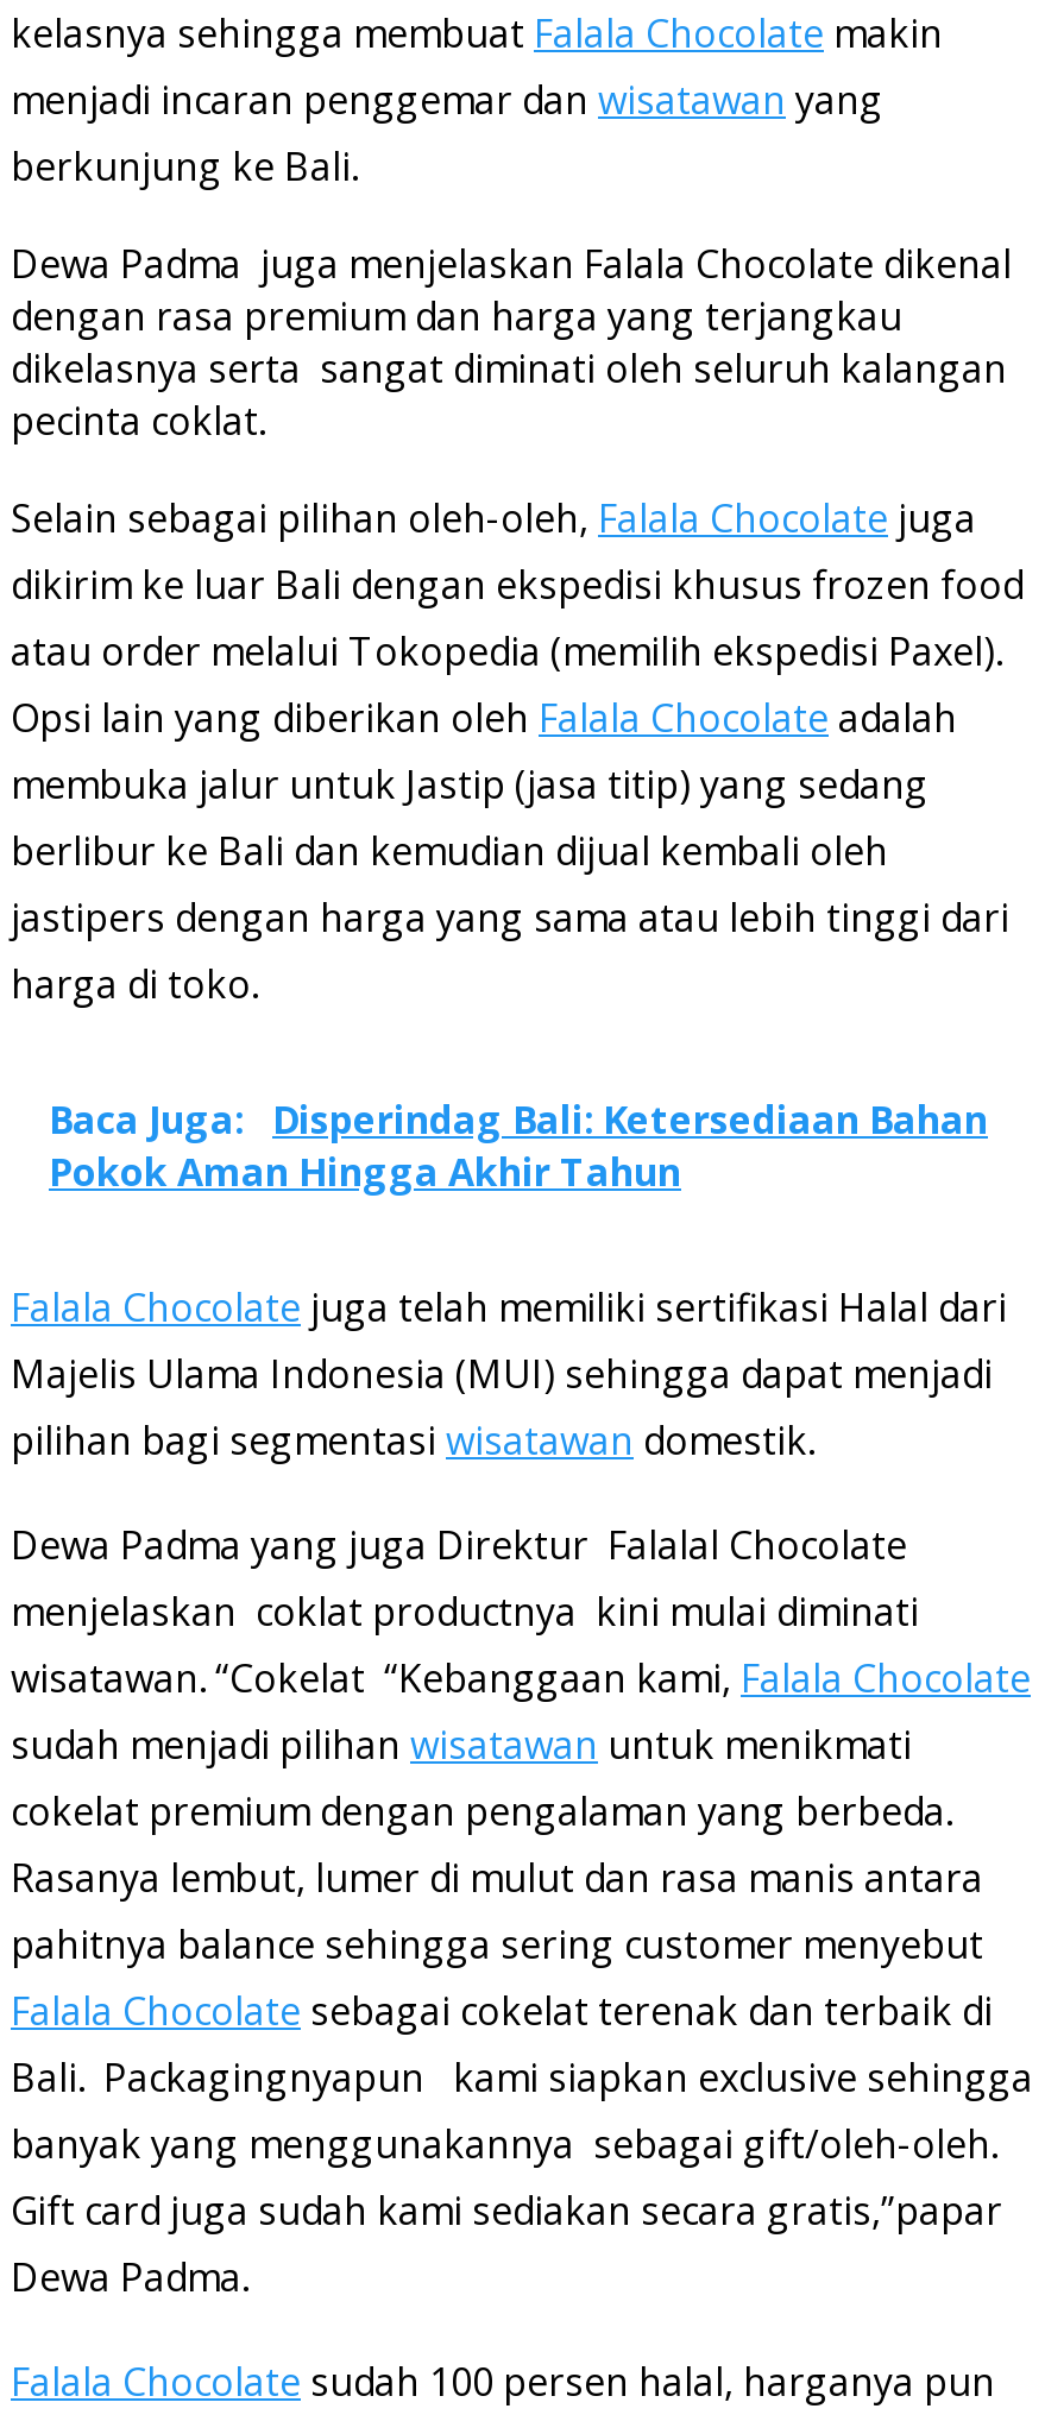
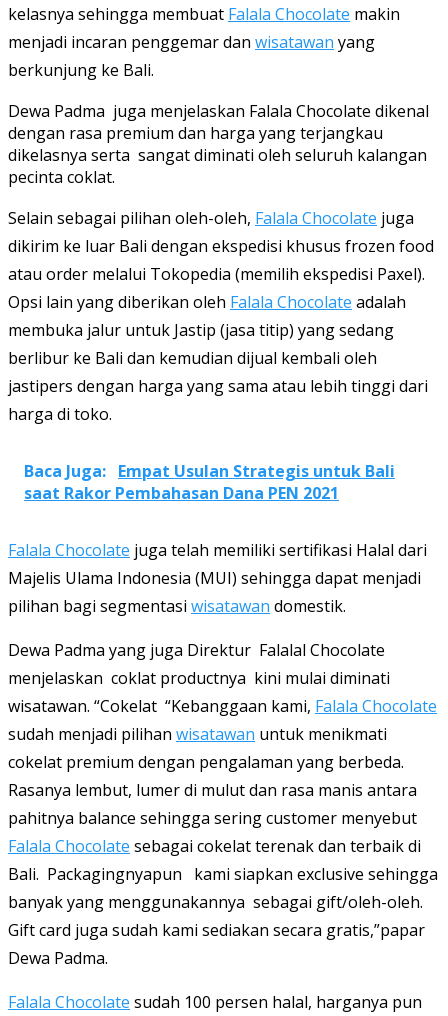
[49,1093,988,1198] Baca Juga: Disperindag Bali: Ketersediaan Bahan | Pokok Aman Hingga Akhir Tahun -> [24,460,395,504] Baca Juga: Empat Usulan Strategis untuk Bali | saat Rakor Pembahasan Dana PEN 2021

